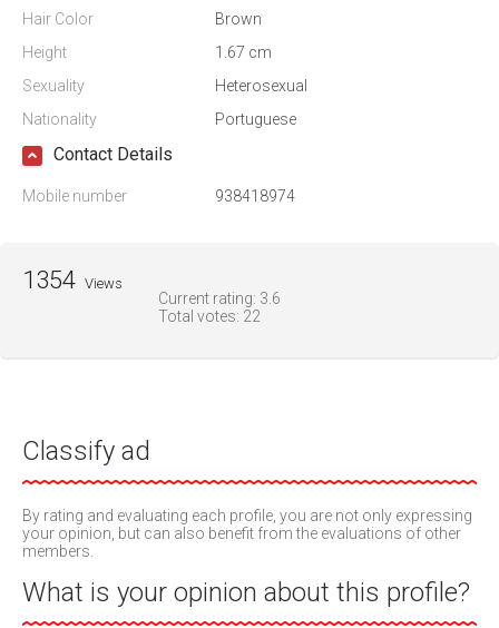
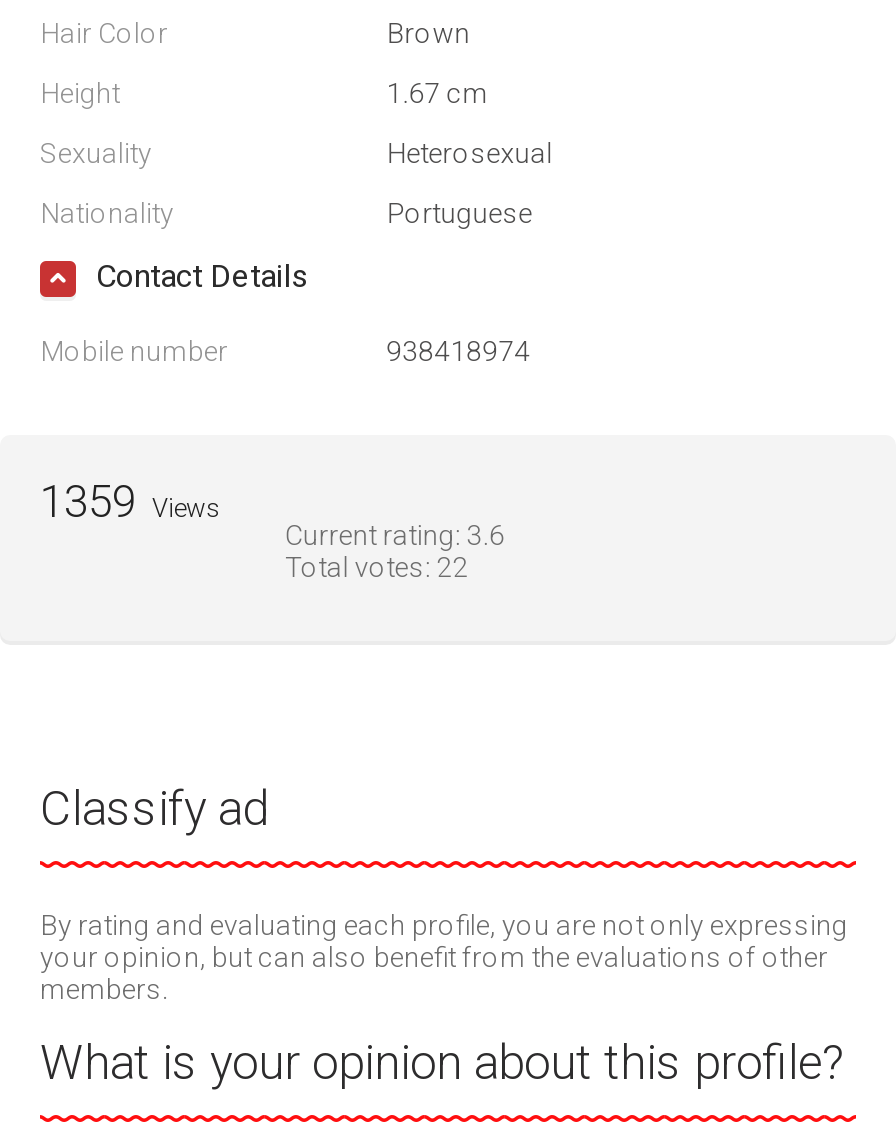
[22,265,123,294] 1354 Views -> [40,475,220,527] 1359 Views

